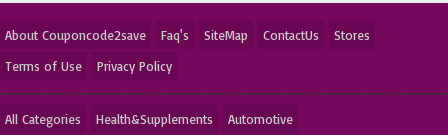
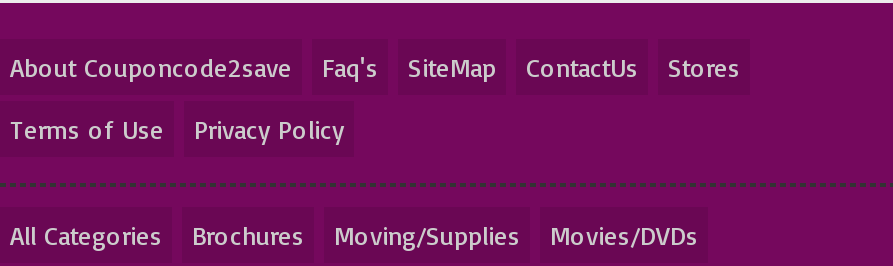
[96,111,293,127] Health&Supplements | Automotive -> [192,219,698,251] Brochures | Moving/Supplies | Movies/DVDs

